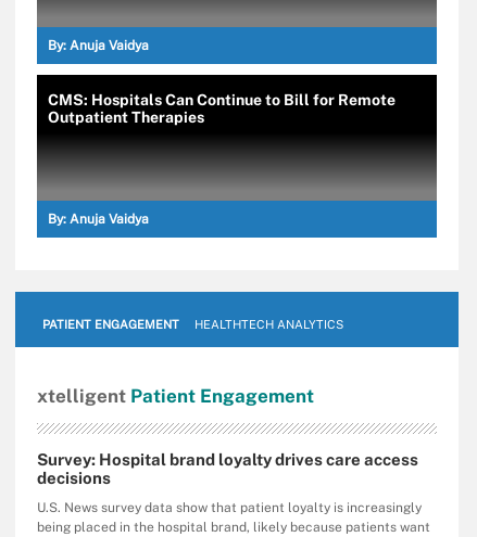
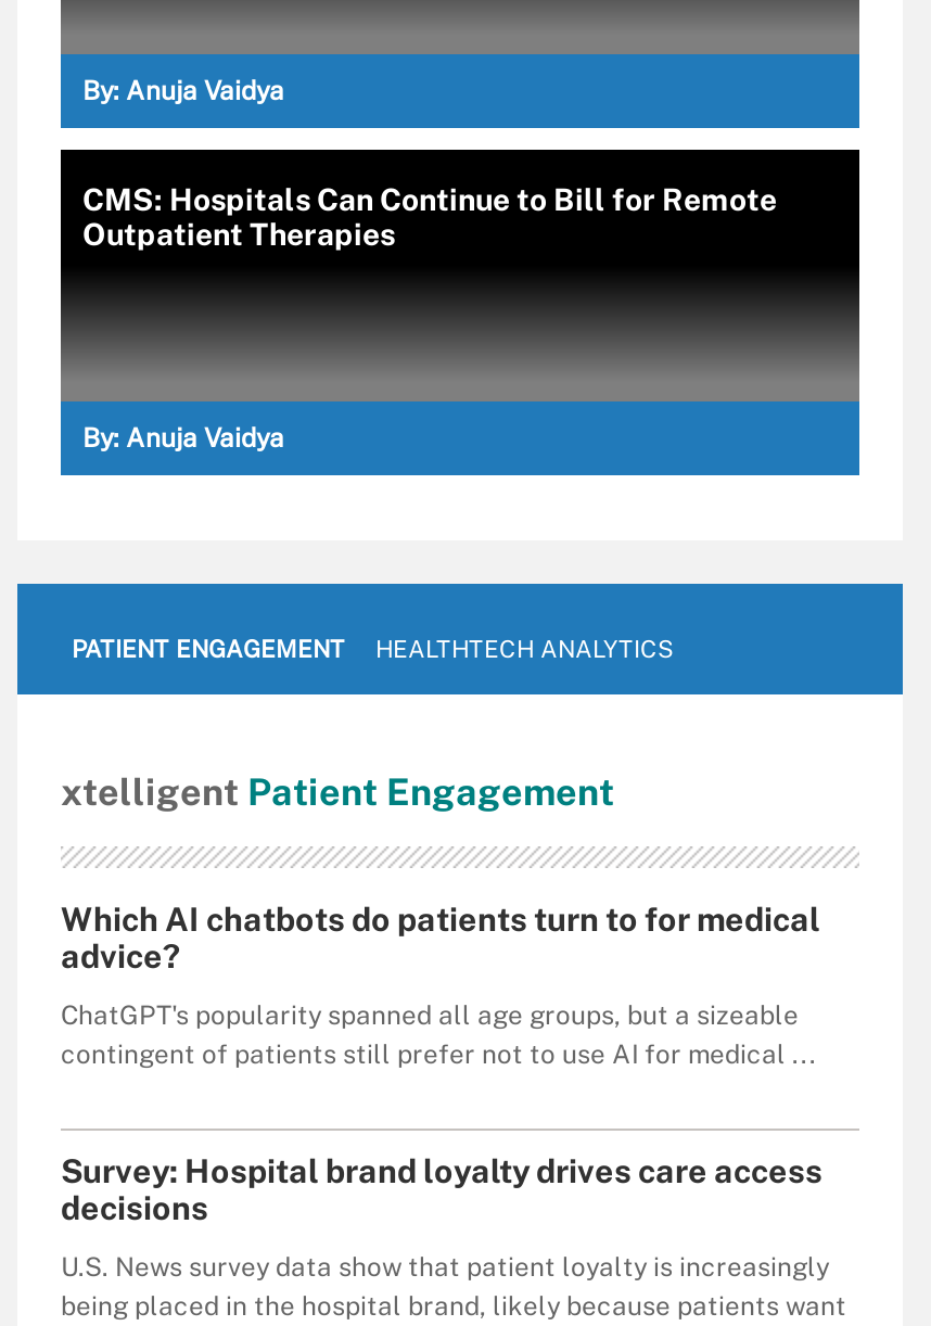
none -> [61,900,820,1069] Which AI chatbots do patients turn to for medical | advice? | ChatGPT's popularity spanned all age groups, but a sizeable | contingent of patients still prefer not to use AI for medical ...

